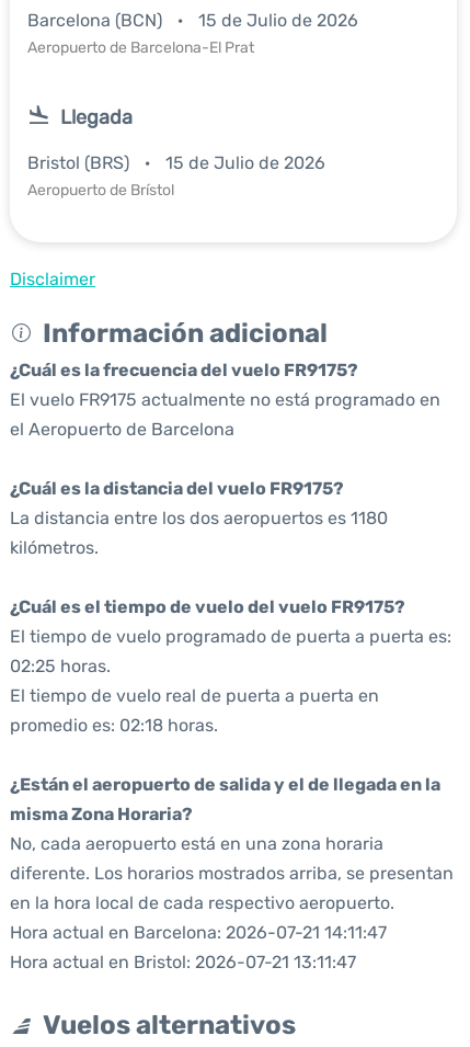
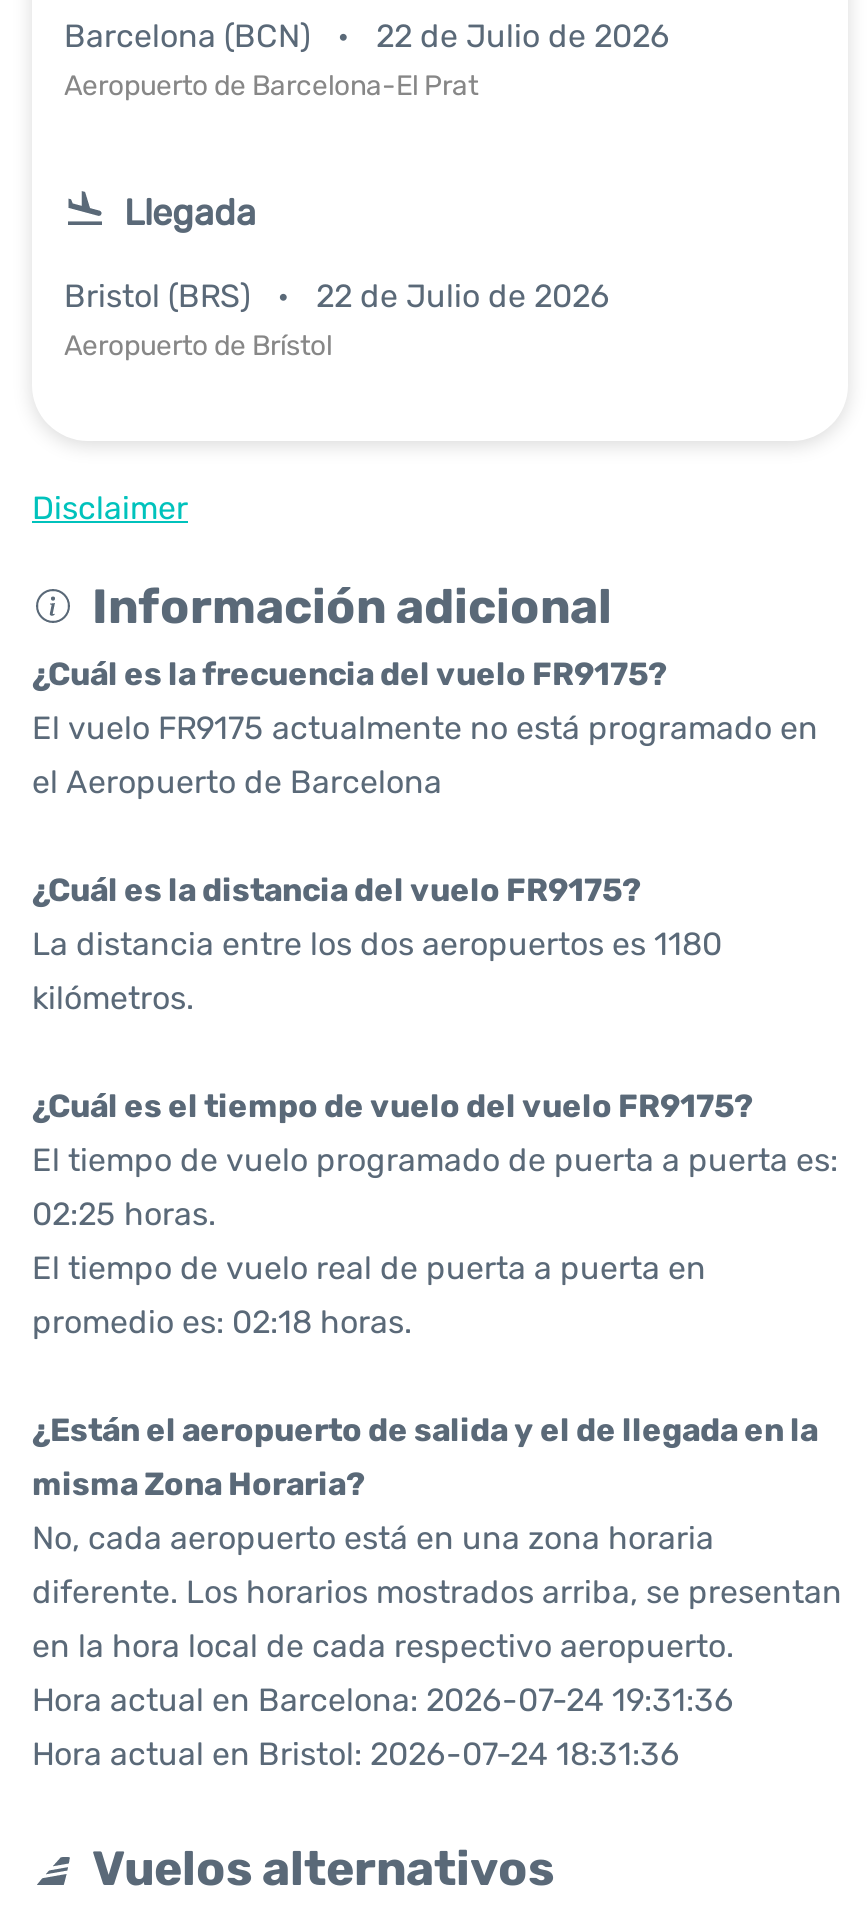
[27,10,358,31] Barcelona (BCN) 15 de Julio de 2026 -> [64,17,670,55] Barcelona (BCN) 22 de Julio de 2026
[27,152,325,173] Bristol (BRS) 15 de Julio de 2026 -> [64,277,610,315] Bristol (BRS) 22 de Julio de 2026
[10,922,387,943] Hora actual en Barcelona: 2026-07-21 14:11:47 -> [32,1681,734,1719] Hora actual en Barcelona: 2026-07-24 19:31:36
[10,952,356,972] Hora actual en Bristol: 2026-07-21 13:11:47 -> [32,1735,680,1773] Hora actual en Bristol: 2026-07-24 18:31:36

